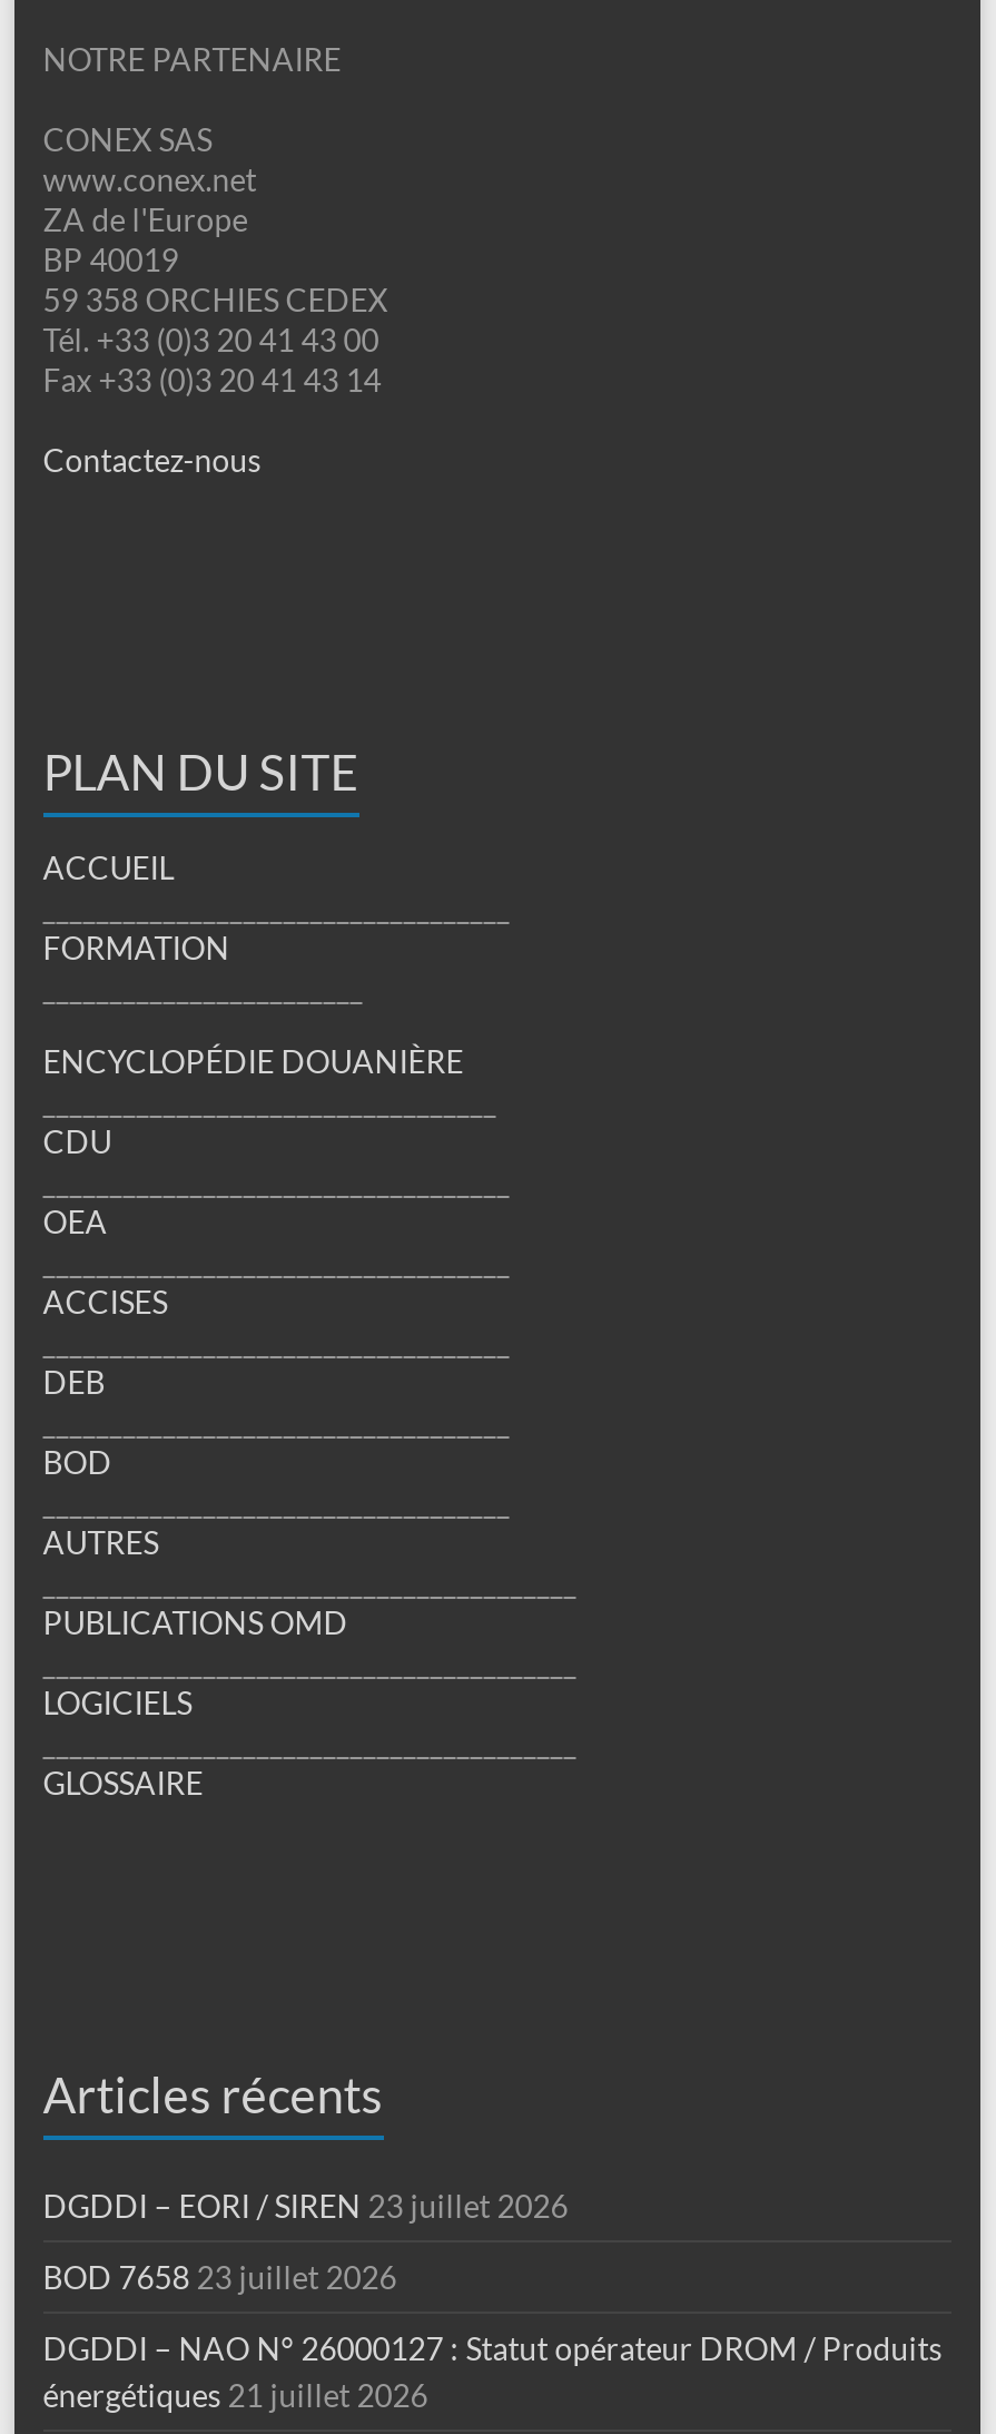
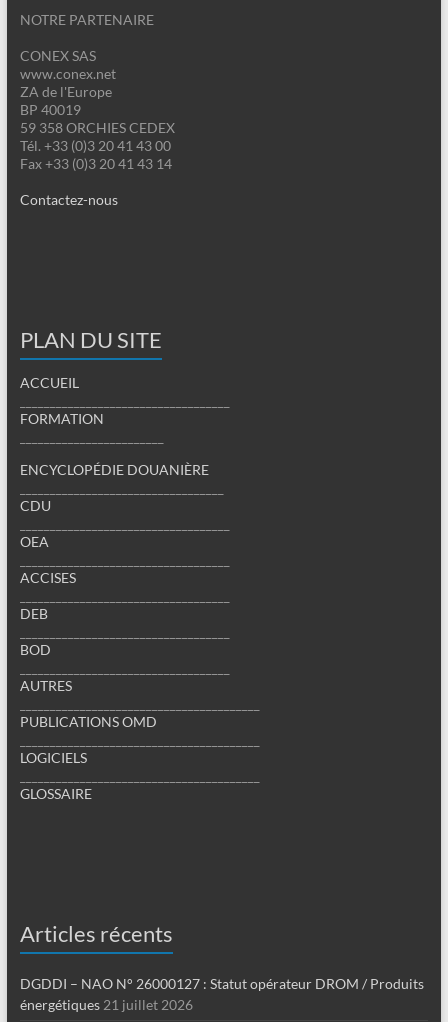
[43,2187,568,2296] DGDDI – EORI / SIREN 23 juillet 2026 | BOD 7658 23 juillet 2026 -> none

